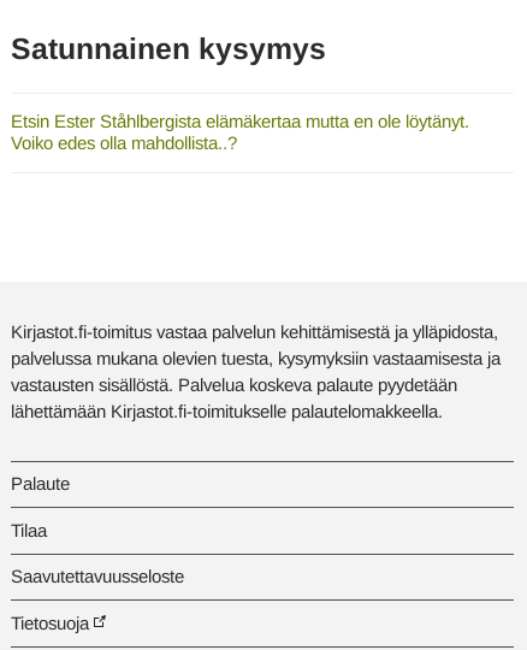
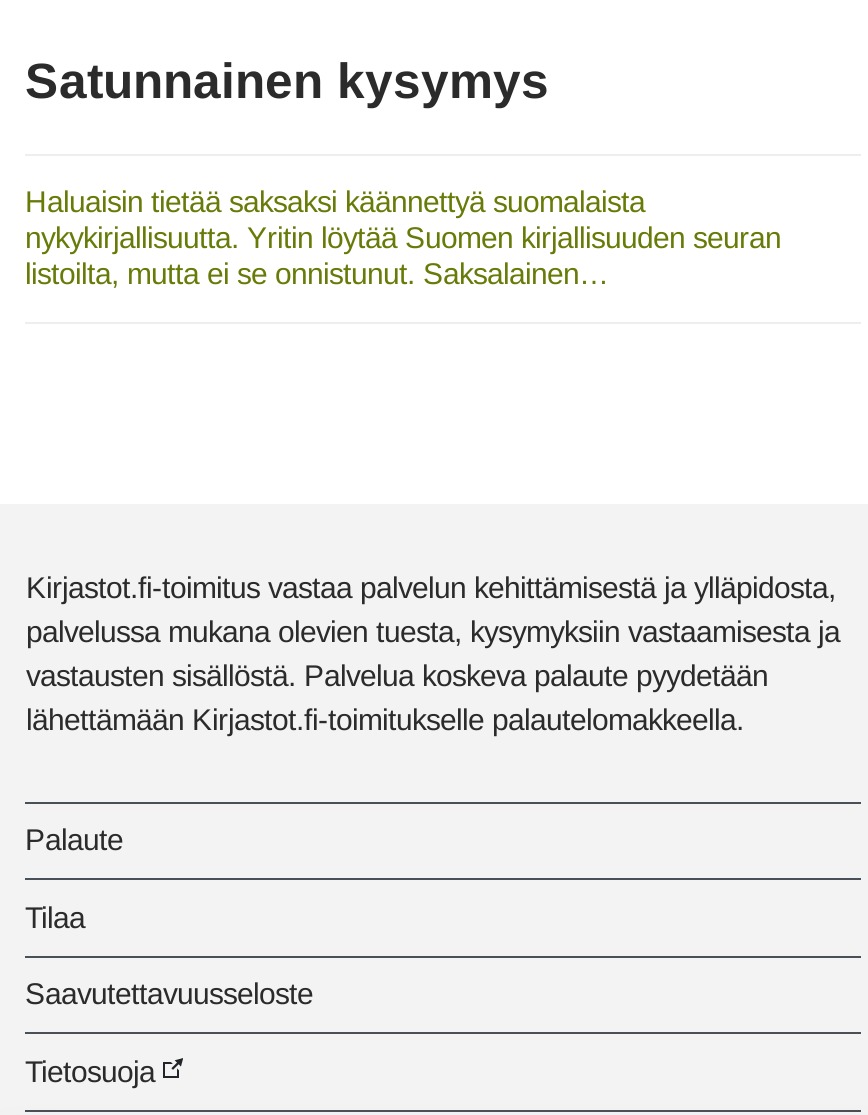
[11,111,469,153] Etsin Ester Ståhlbergista elämäkertaa mutta en ole löytänyt. | Voiko edes olla mahdollista..? -> [25,185,781,291] Haluaisin tietää saksaksi käännettyä suomalaista | nykykirjallisuutta. Yritin löytää Suomen kirjallisuuden seuran | listoilta, mutta ei se onnistunut. Saksalainen…

